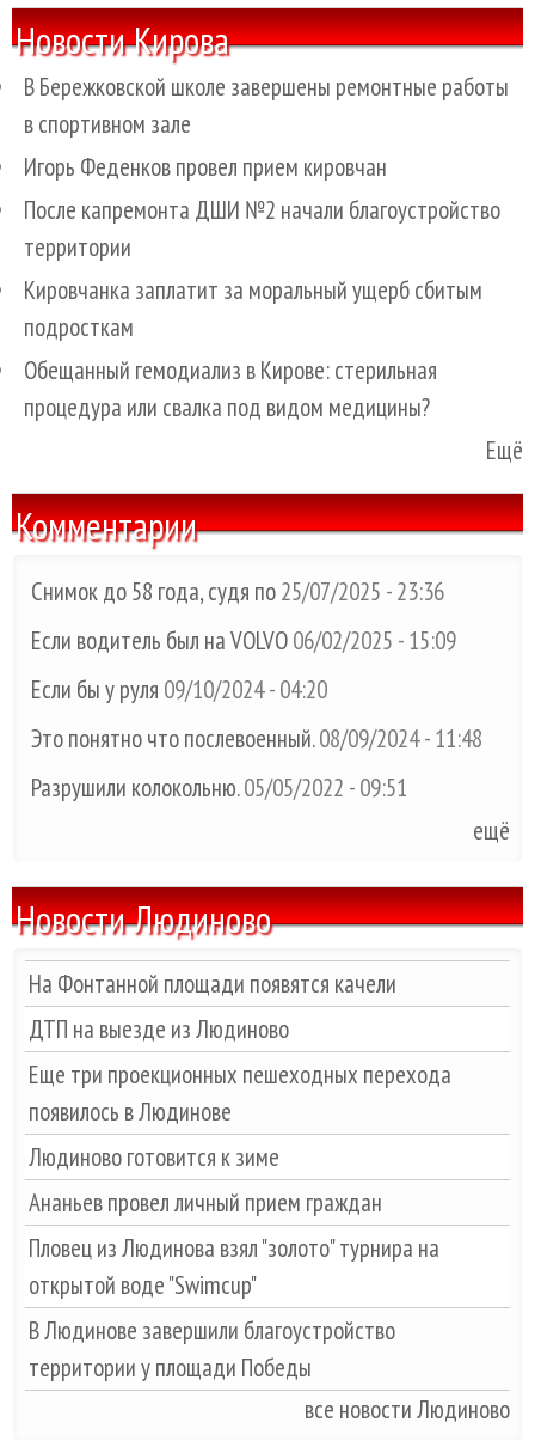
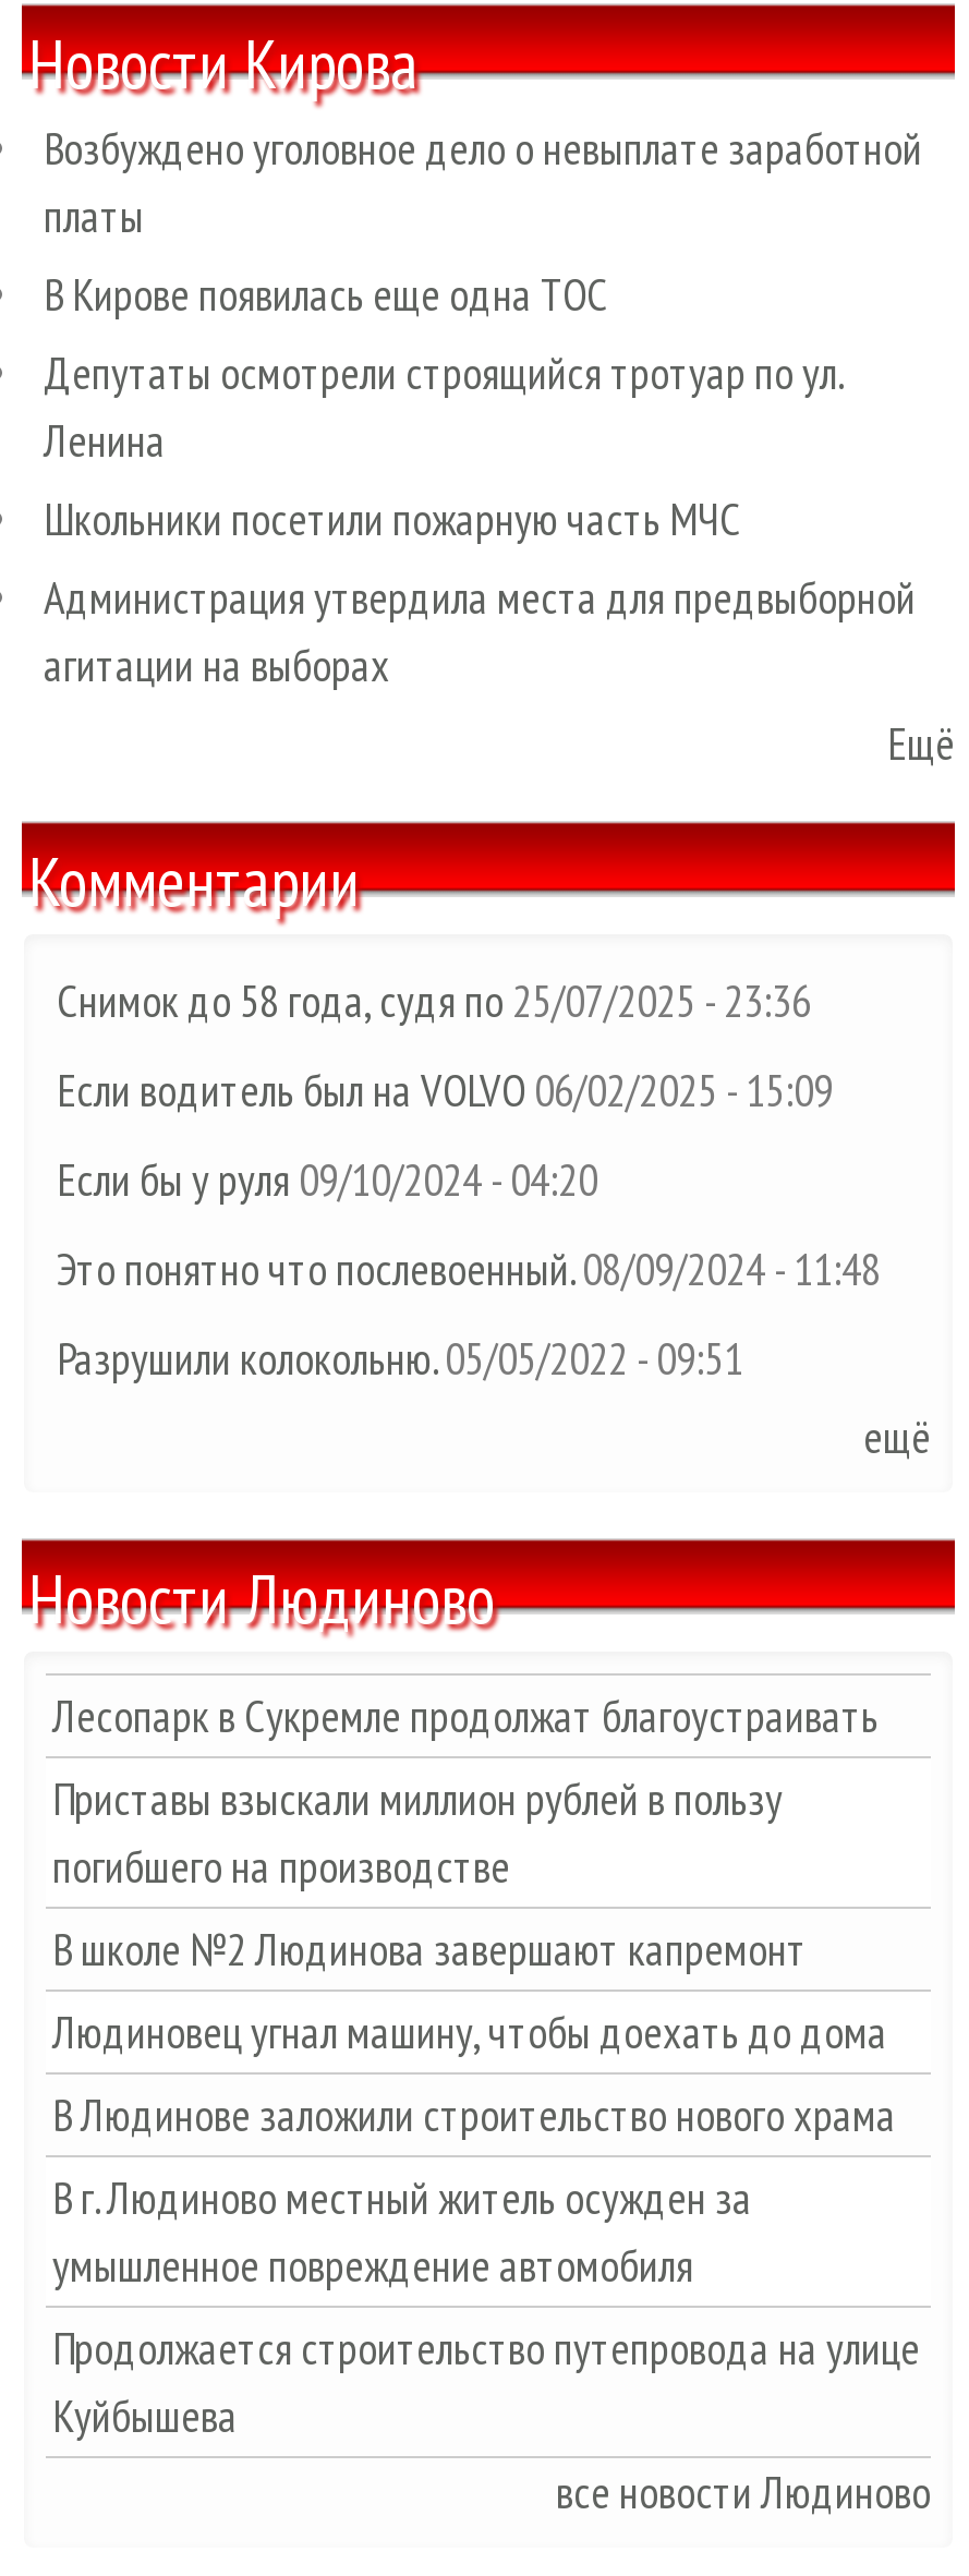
[24,71,509,424] В Бережковской школе завершены ремонтные работы | в спортивном зале | Игорь Феденков провел прием кировчан | После капремонта ДШИ №2 начали благоустройство | территории | Кировчанка заплатит за моральный ущерб сбитым | подросткам | Обещанный гемодиализ в Кирове: стерильная | процедура или свалка под видом медицины? -> [44,120,922,695] Возбуждено уголовное дело о невыплате заработной | платы | В Кирове появилась еще одна ТОС | Депутаты осмотрели строящийся тротуар по ул. | Ленина | Школьники посетили пожарную часть МЧС | Администрация утвердила места для предвыборной | агитации на выборах
[29,968,451,1384] На Фонтанной площади появятся качели | ДТП на выезде из Людиново | Еще три проекционных пешеходных перехода | появилось в Людинове | Людиново готовится к зиме | Ананьев провел личный прием граждан | Пловец из Людинова взял "золото" турнира на | открытой воде "Swimcup" | В Людинове завершили благоустройство | территории у площади Победы -> [52,1687,920,2446] Лесопарк в Сукремле продолжат благоустраивать | Приставы взыскали миллион рублей в пользу | погибшего на производстве | В школе №2 Людинова завершают капремонт | Людиновец угнал машину, чтобы доехать до дома | В Людинове заложили строительство нового храма | В г. Людиново местный житель осужден за | умышленное повреждение автомобиля | Продолжается строительство путепровода на улице | Куйбышева

